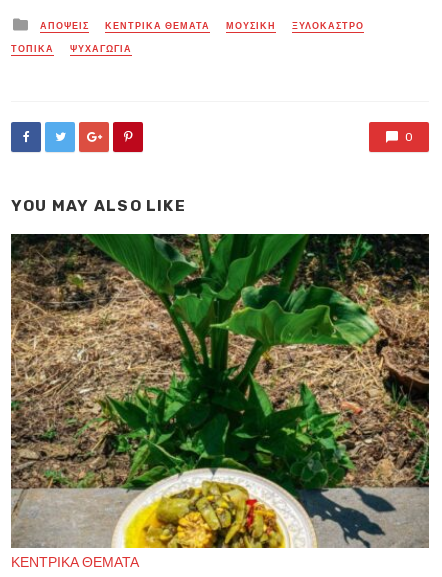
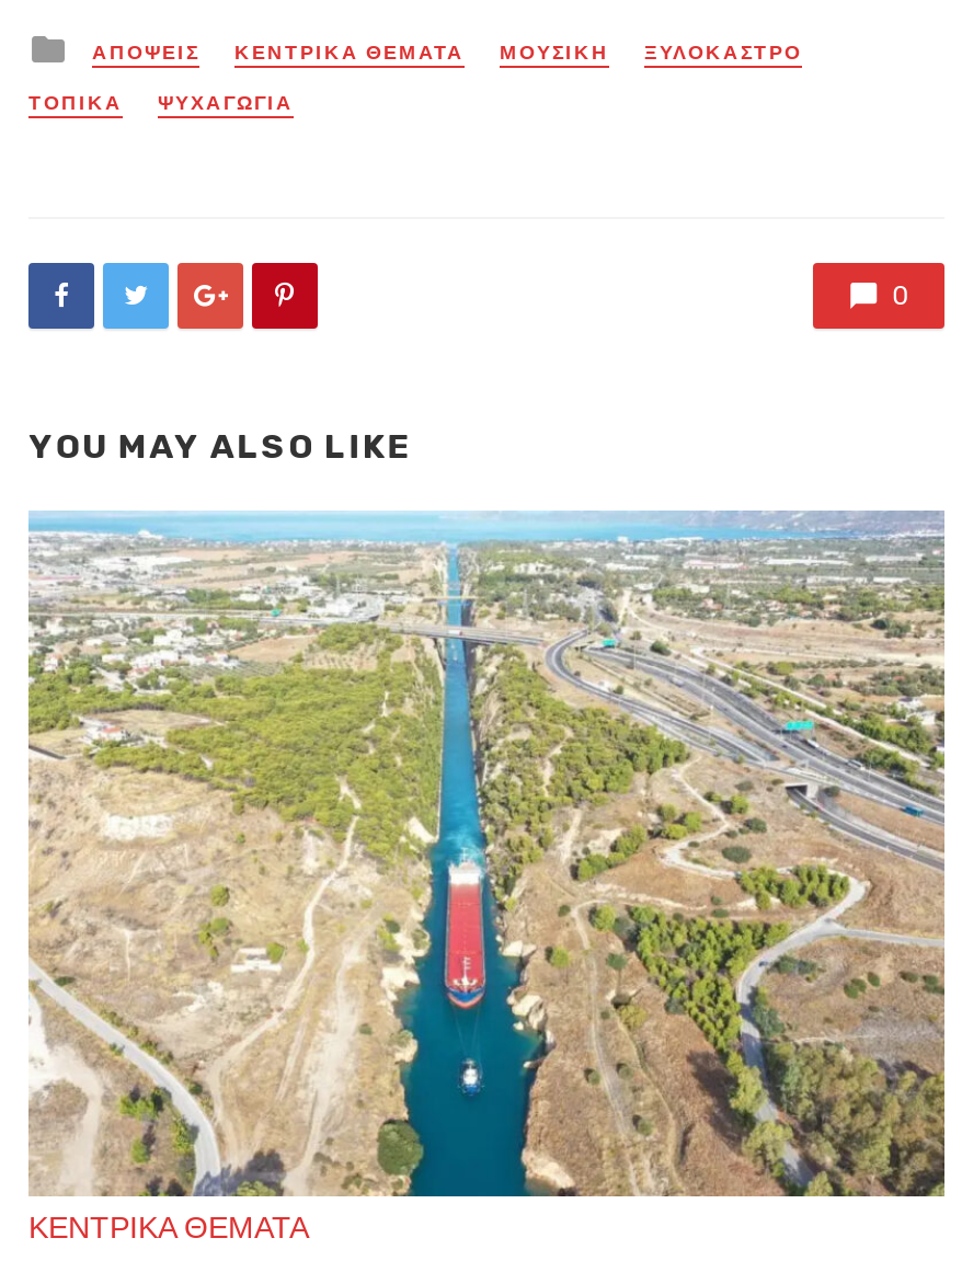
[10,233,430,549] [image] -> [26,509,947,1200] [image]

